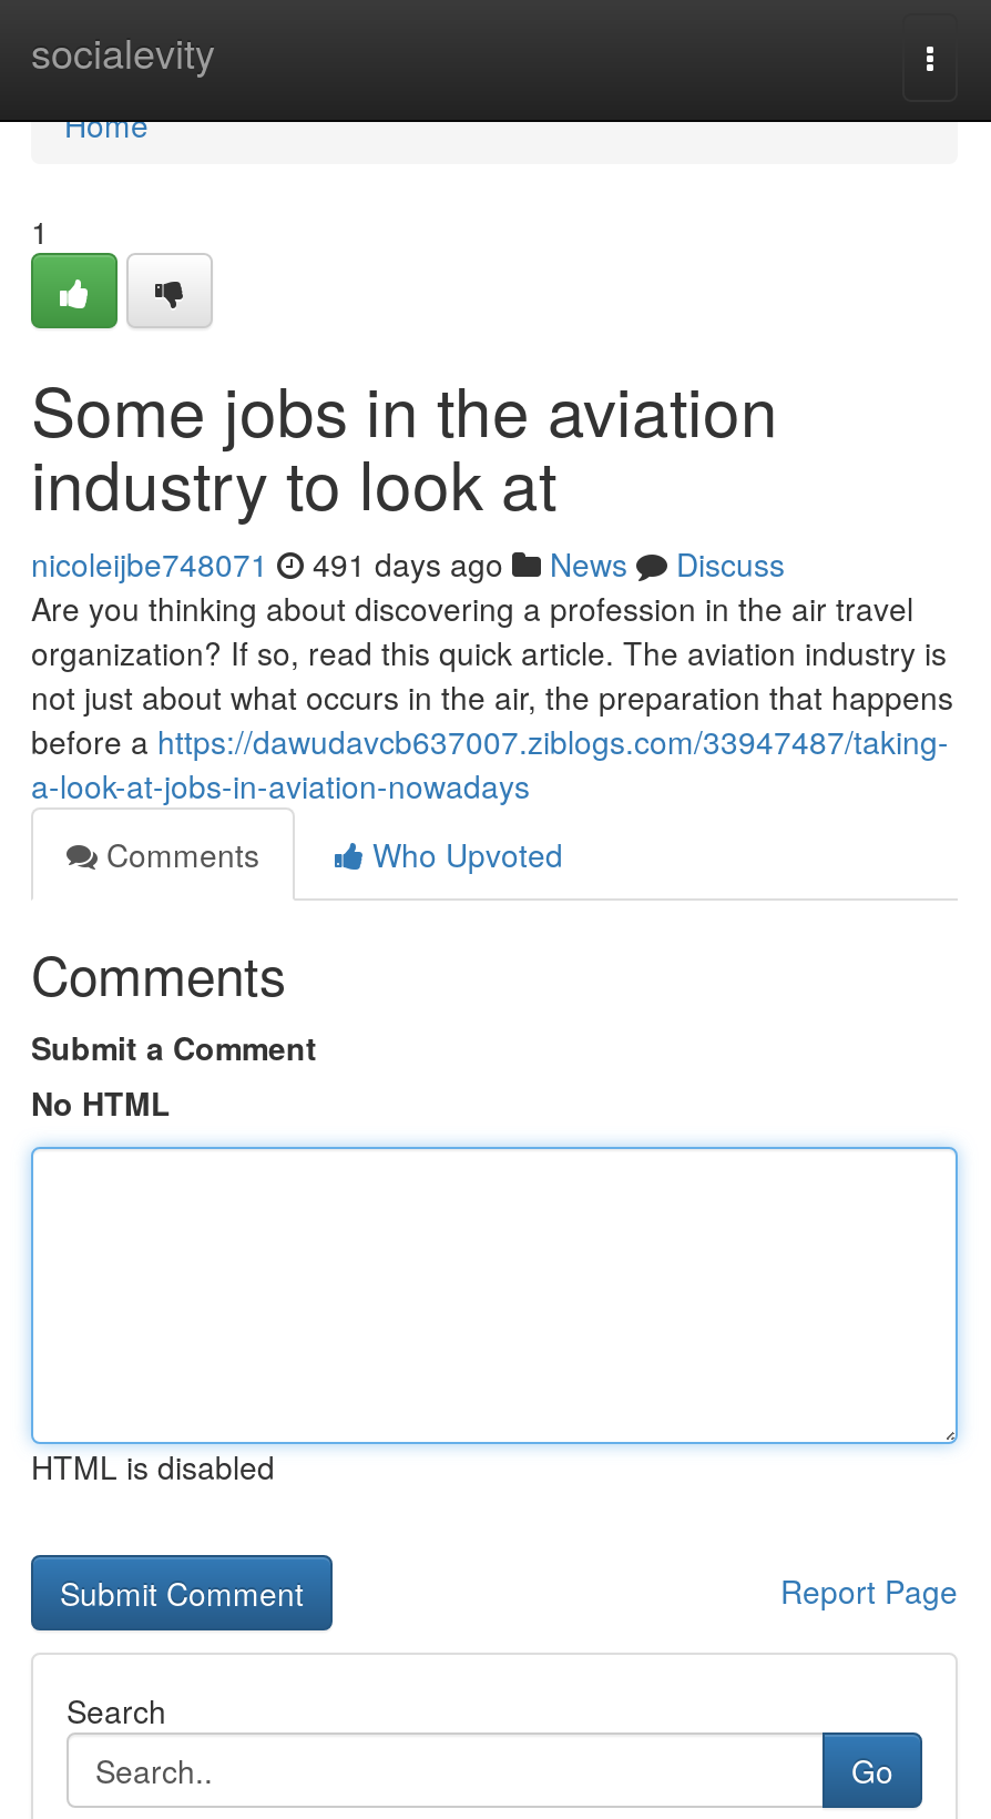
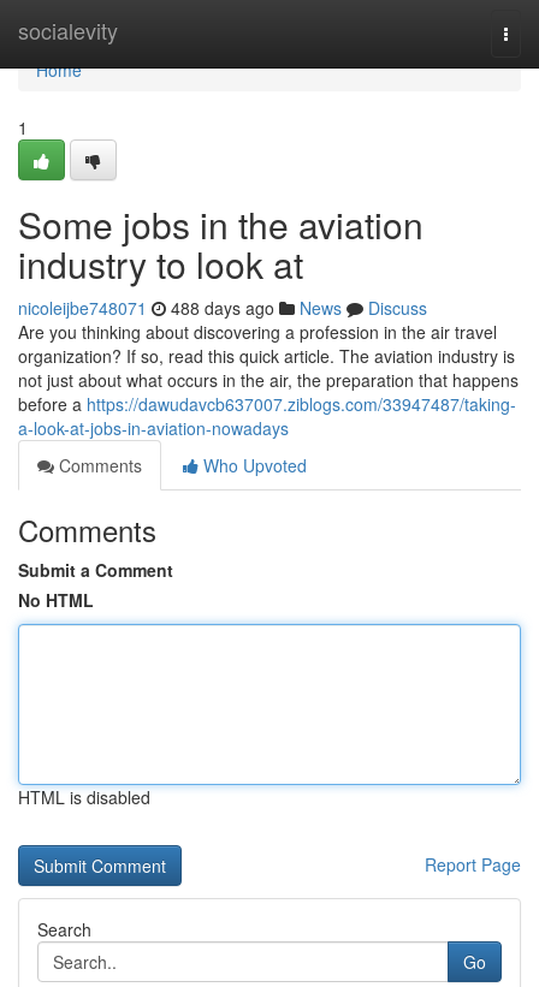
[31,541,785,586] nicoleijbe748071 491 days ago News Discuss -> [18,296,427,320] nicoleijbe748071 488 days ago News Discuss

